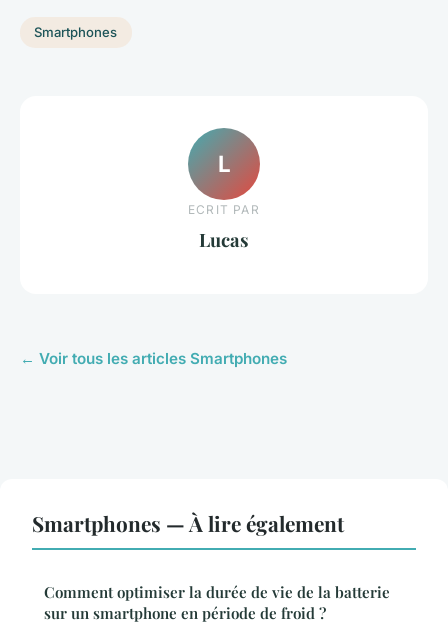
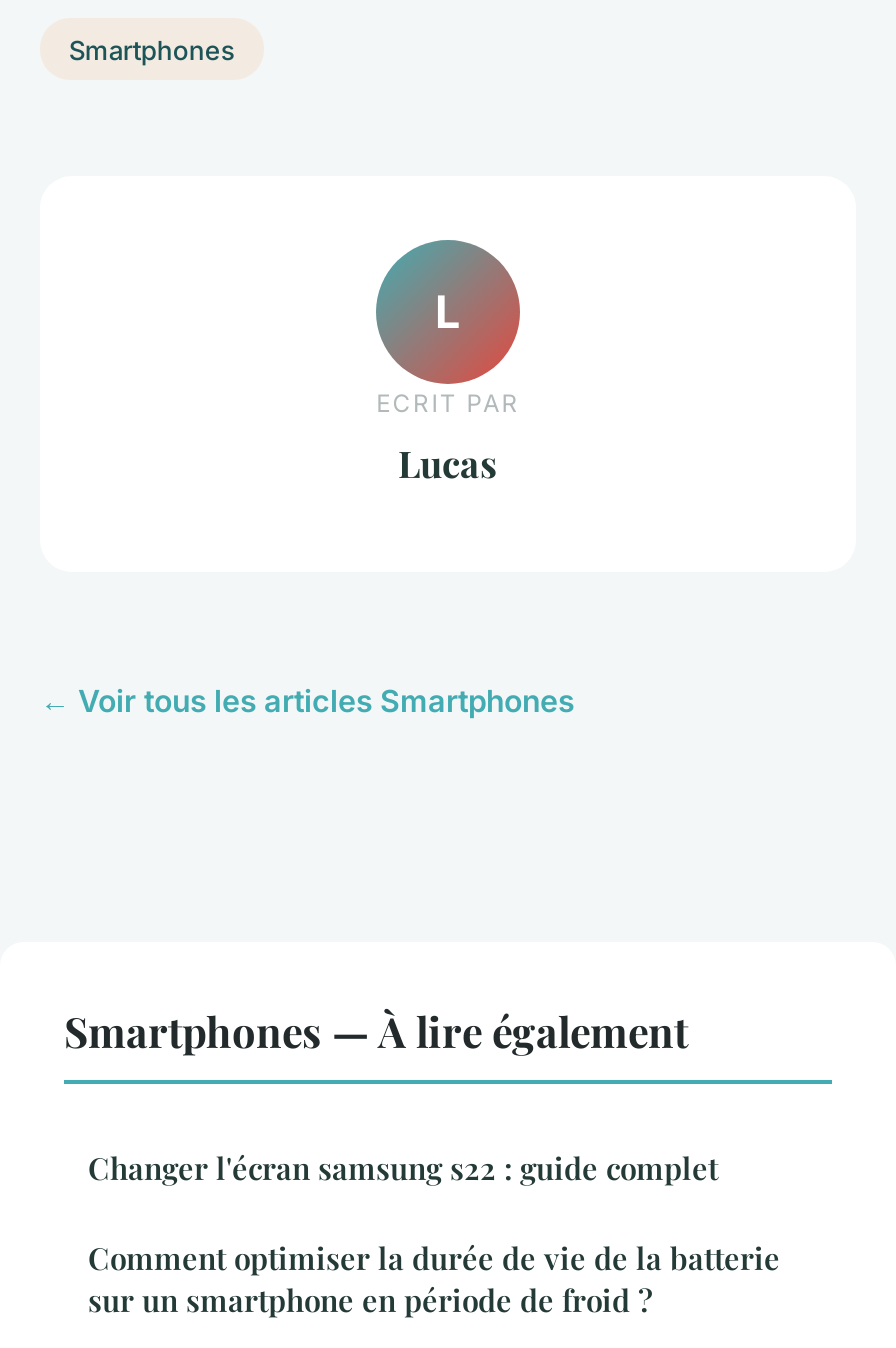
none -> [88,1147,718,1187] Changer l'écran samsung s22 : guide complet

